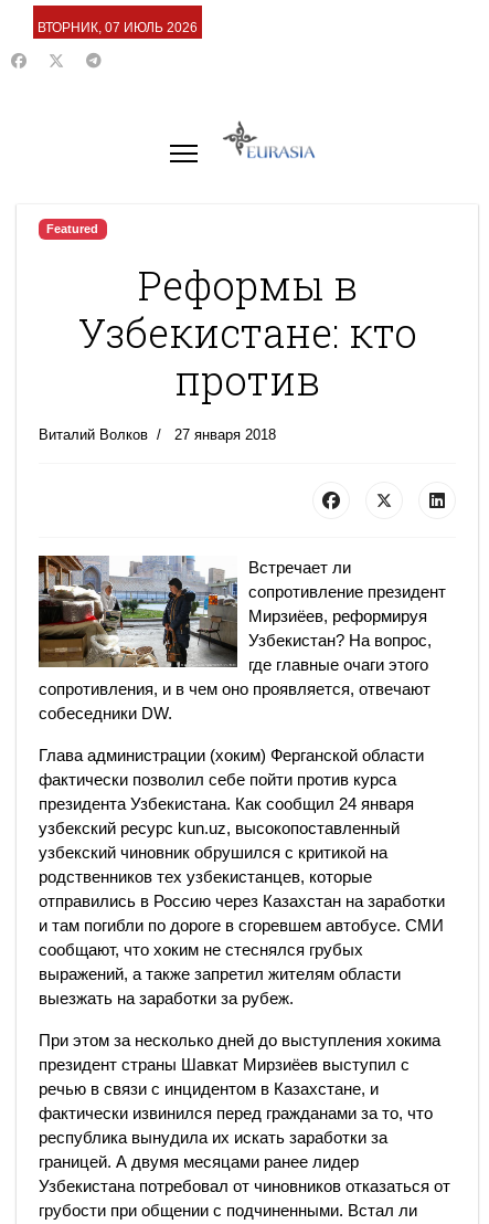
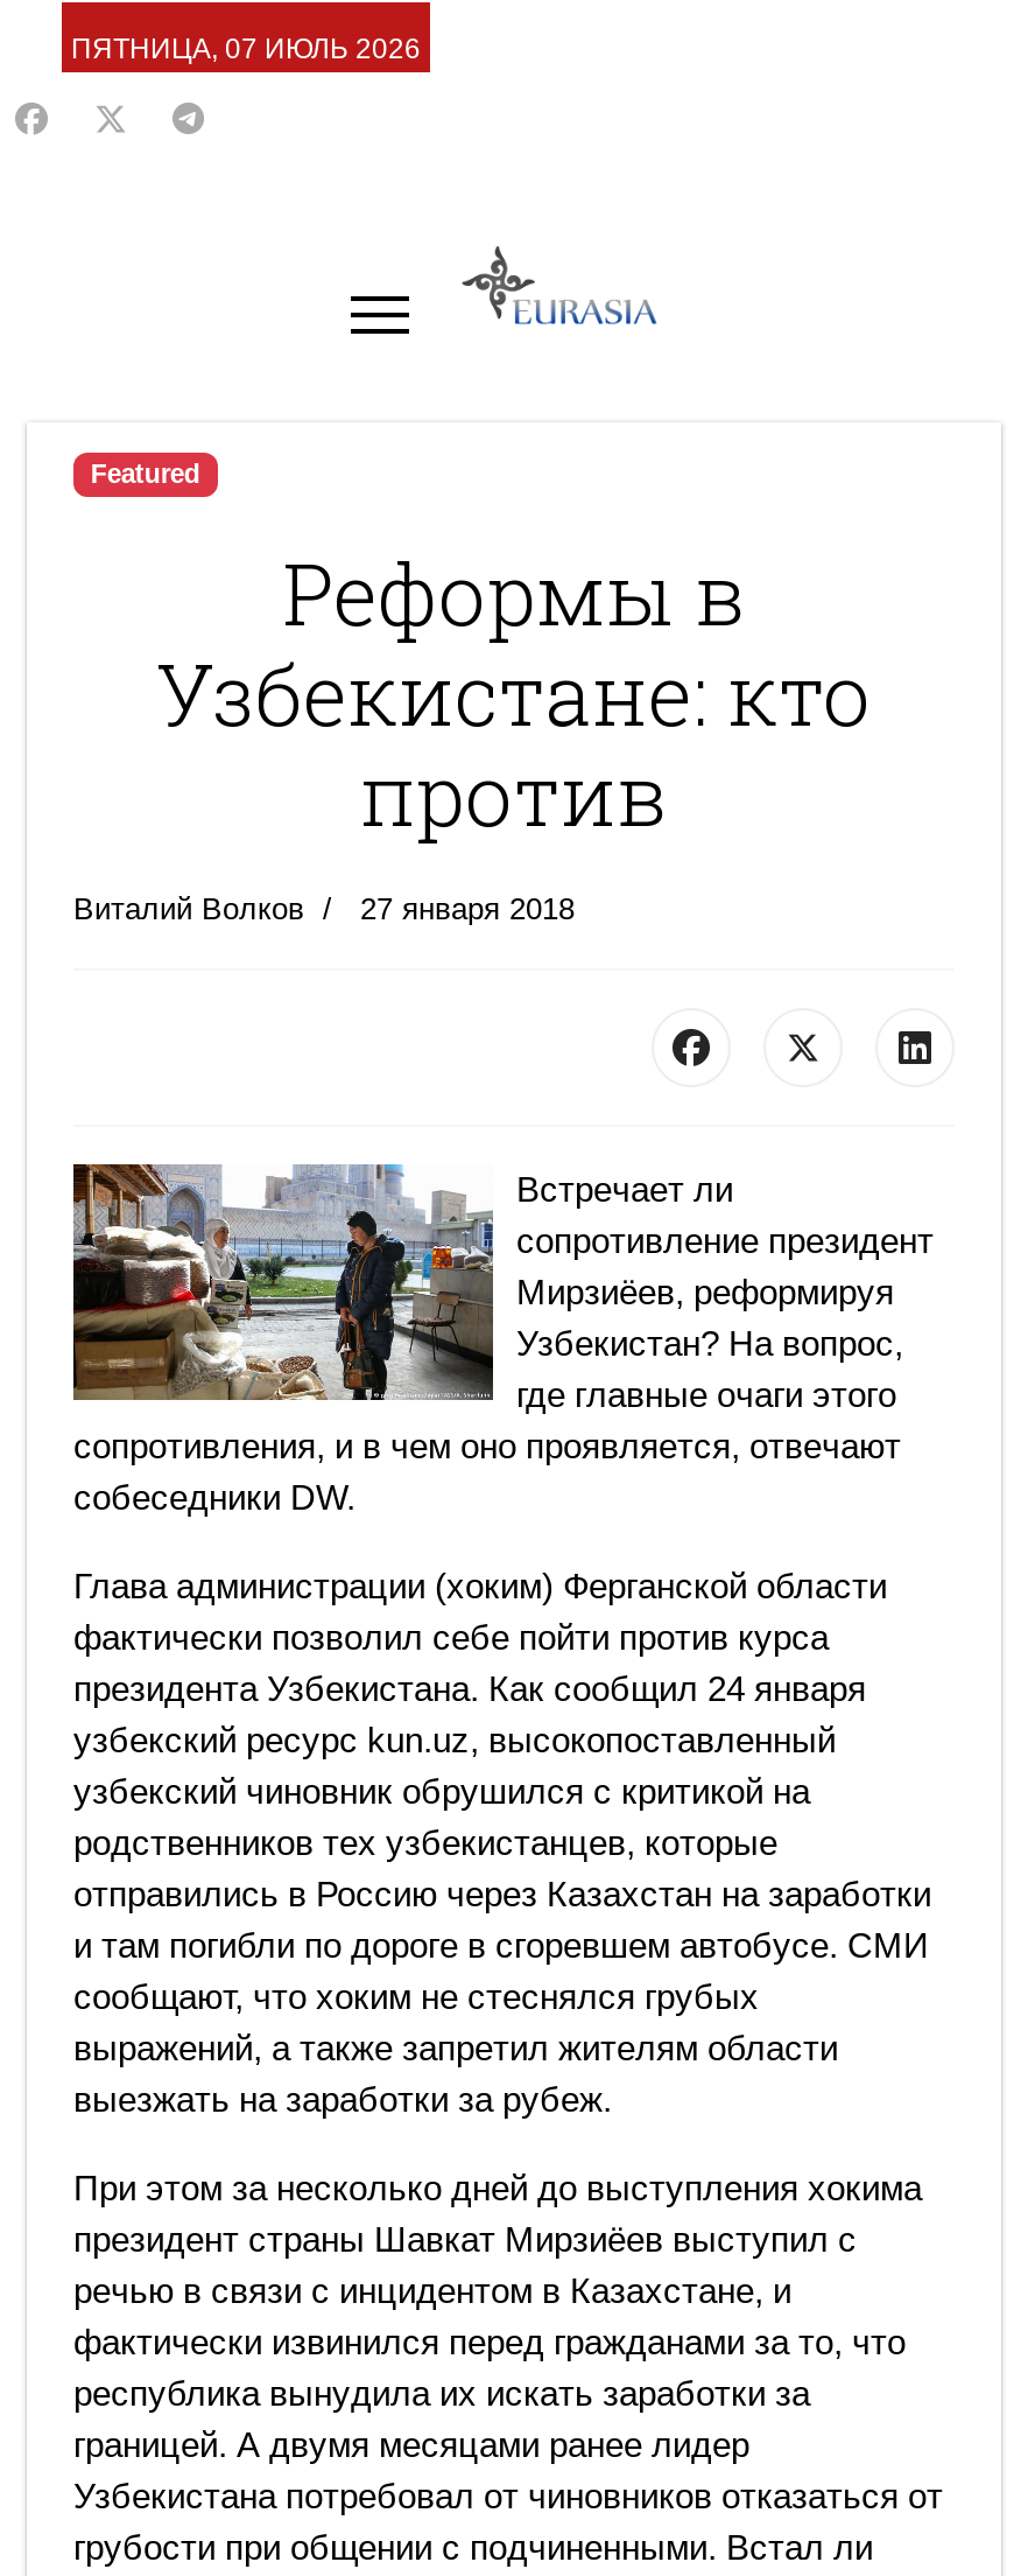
[38,20,198,35] ВТОРНИК, 07 ИЮЛЬ 2026 -> [71,33,421,65] ПЯТНИЦА, 07 ИЮЛЬ 2026

